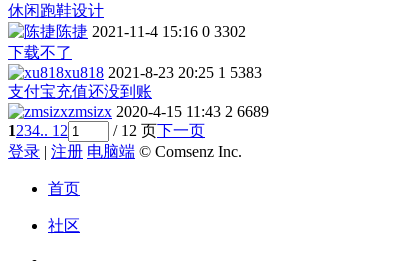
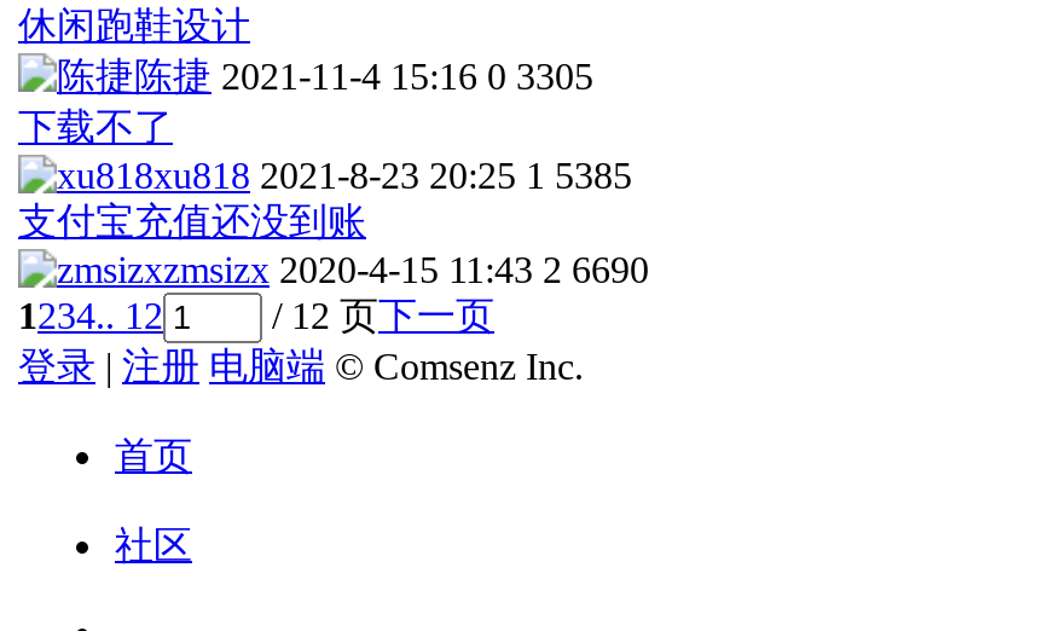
[56,23,246,40] 陈捷 2021-11-4 15:16 0 3302 -> [134,57,593,98] 陈捷 2021-11-4 15:16 0 3305
[64,64,262,81] xu818 2021-8-23 20:25 1 5383 -> [153,156,632,197] xu818 2021-8-23 20:25 1 5385
[68,103,269,120] zmsizx 2020-4-15 11:43 2 6689 -> [163,250,649,291] zmsizx 2020-4-15 11:43 2 6690

